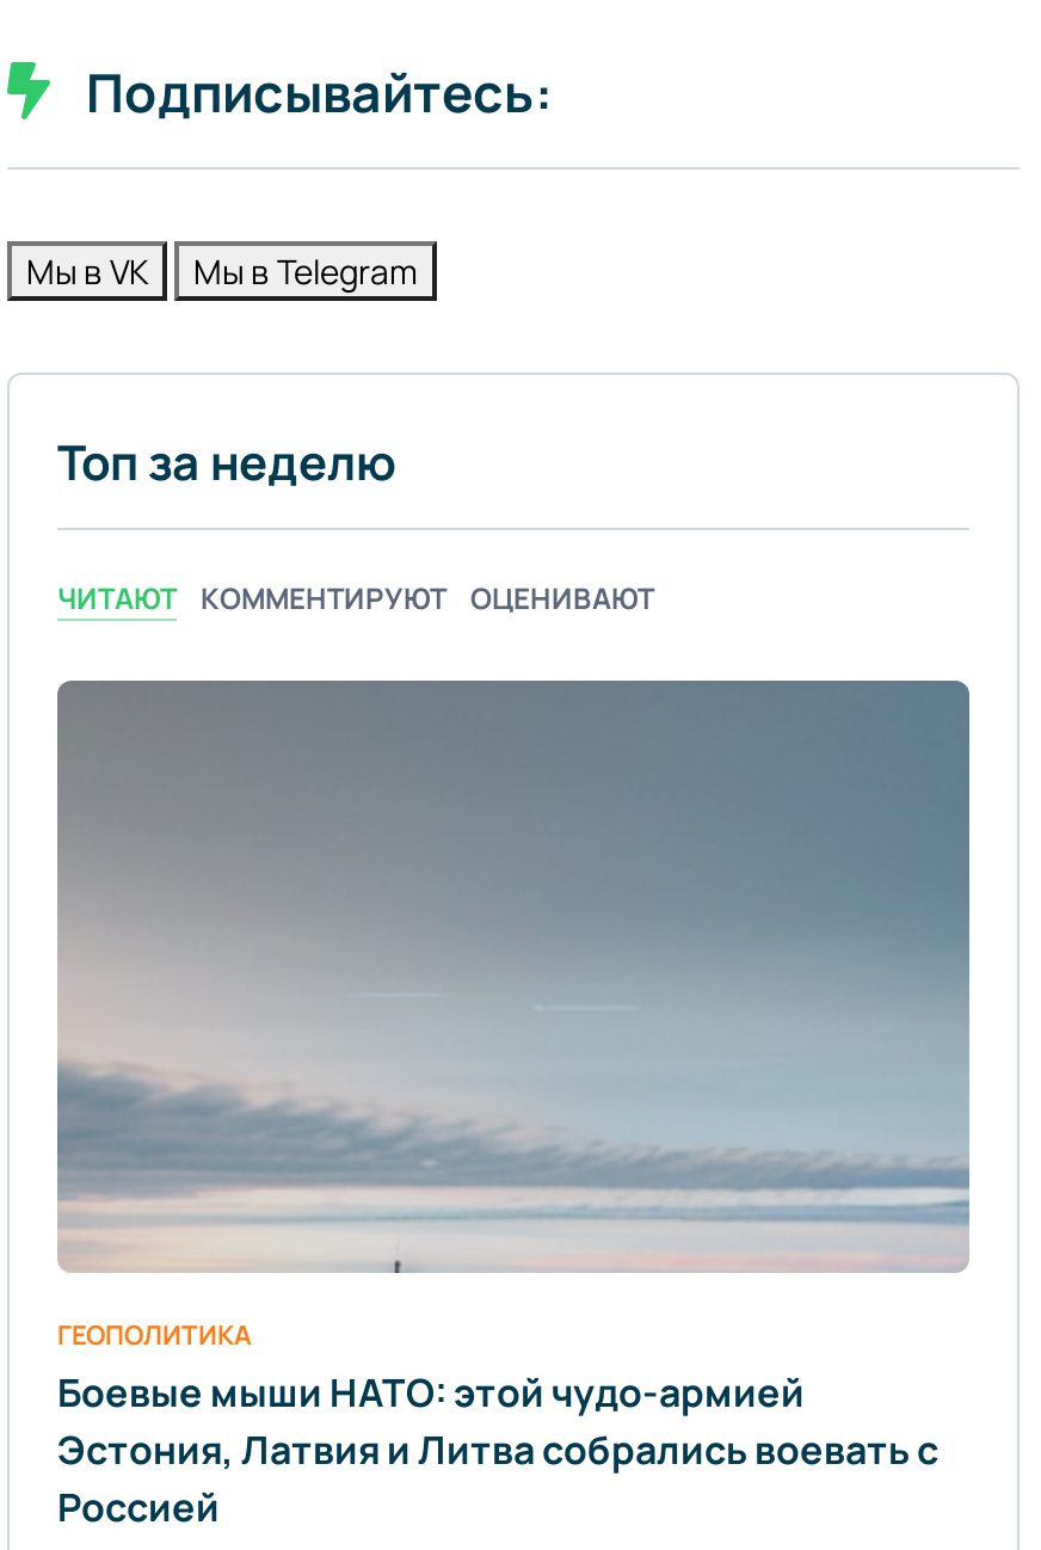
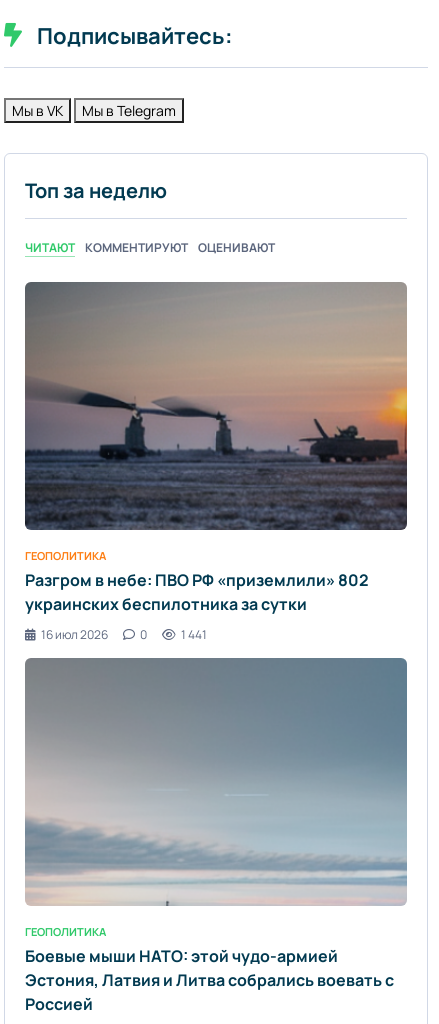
[55,678,972,1251] [image] -> [24,282,408,531] [image]
none -> [25,569,369,643] Разгром в небе: ПВО РФ «приземлили» 802 | украинских беспилотника за сутки | 16 июл 2026 | 0 | 1 441
none -> [25,924,106,939] ГЕОПОЛИТИКА

